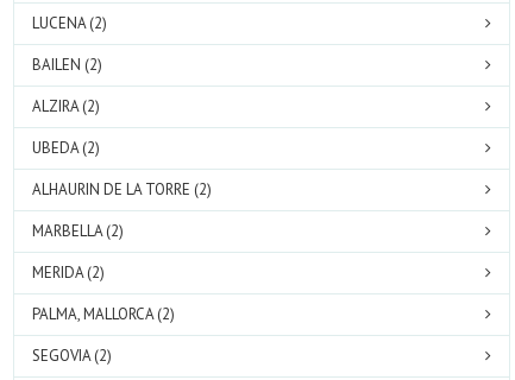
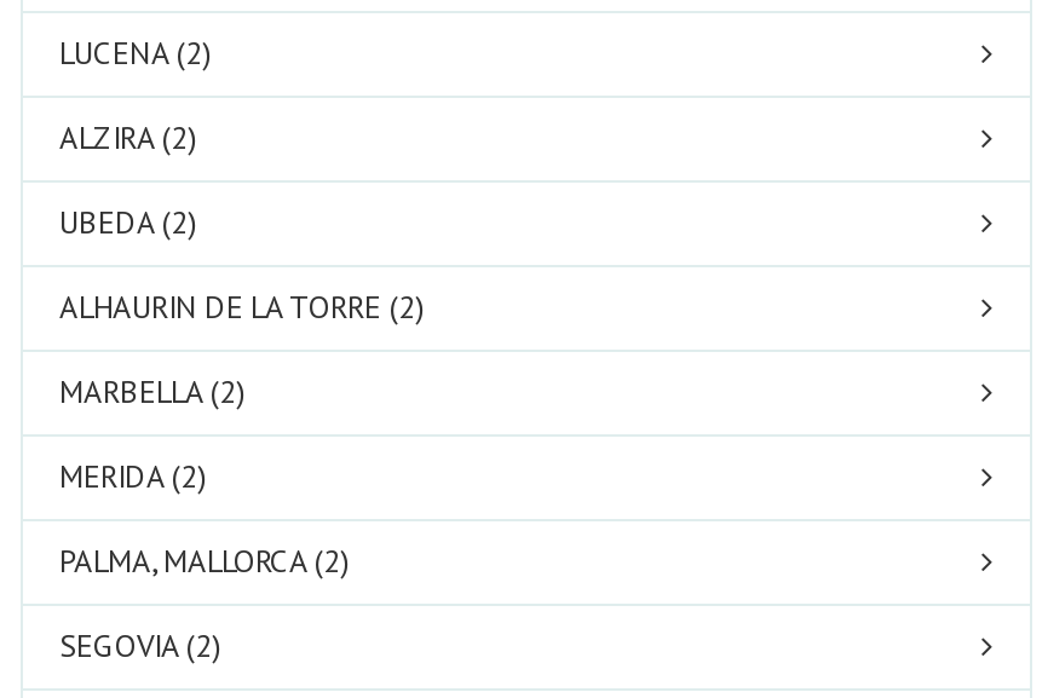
[32,55,102,75] BAILEN (2) -> none

